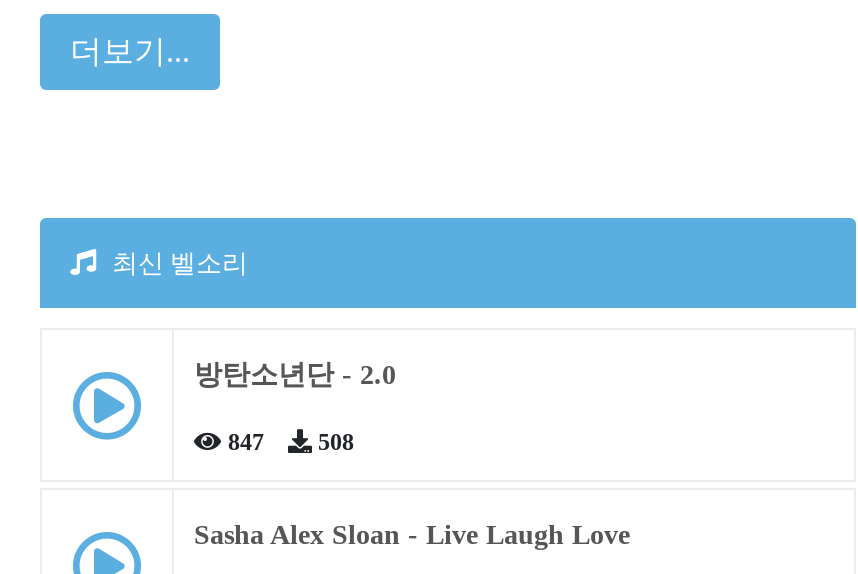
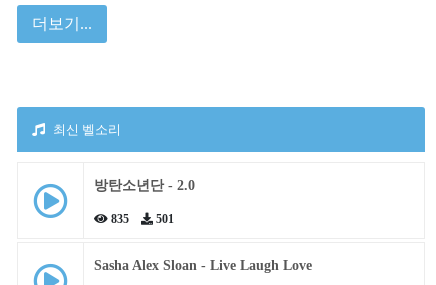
[222,428,264,454] 847 -> [108,212,129,225] 835
[312,428,354,454] 508 -> [153,212,174,225] 501

